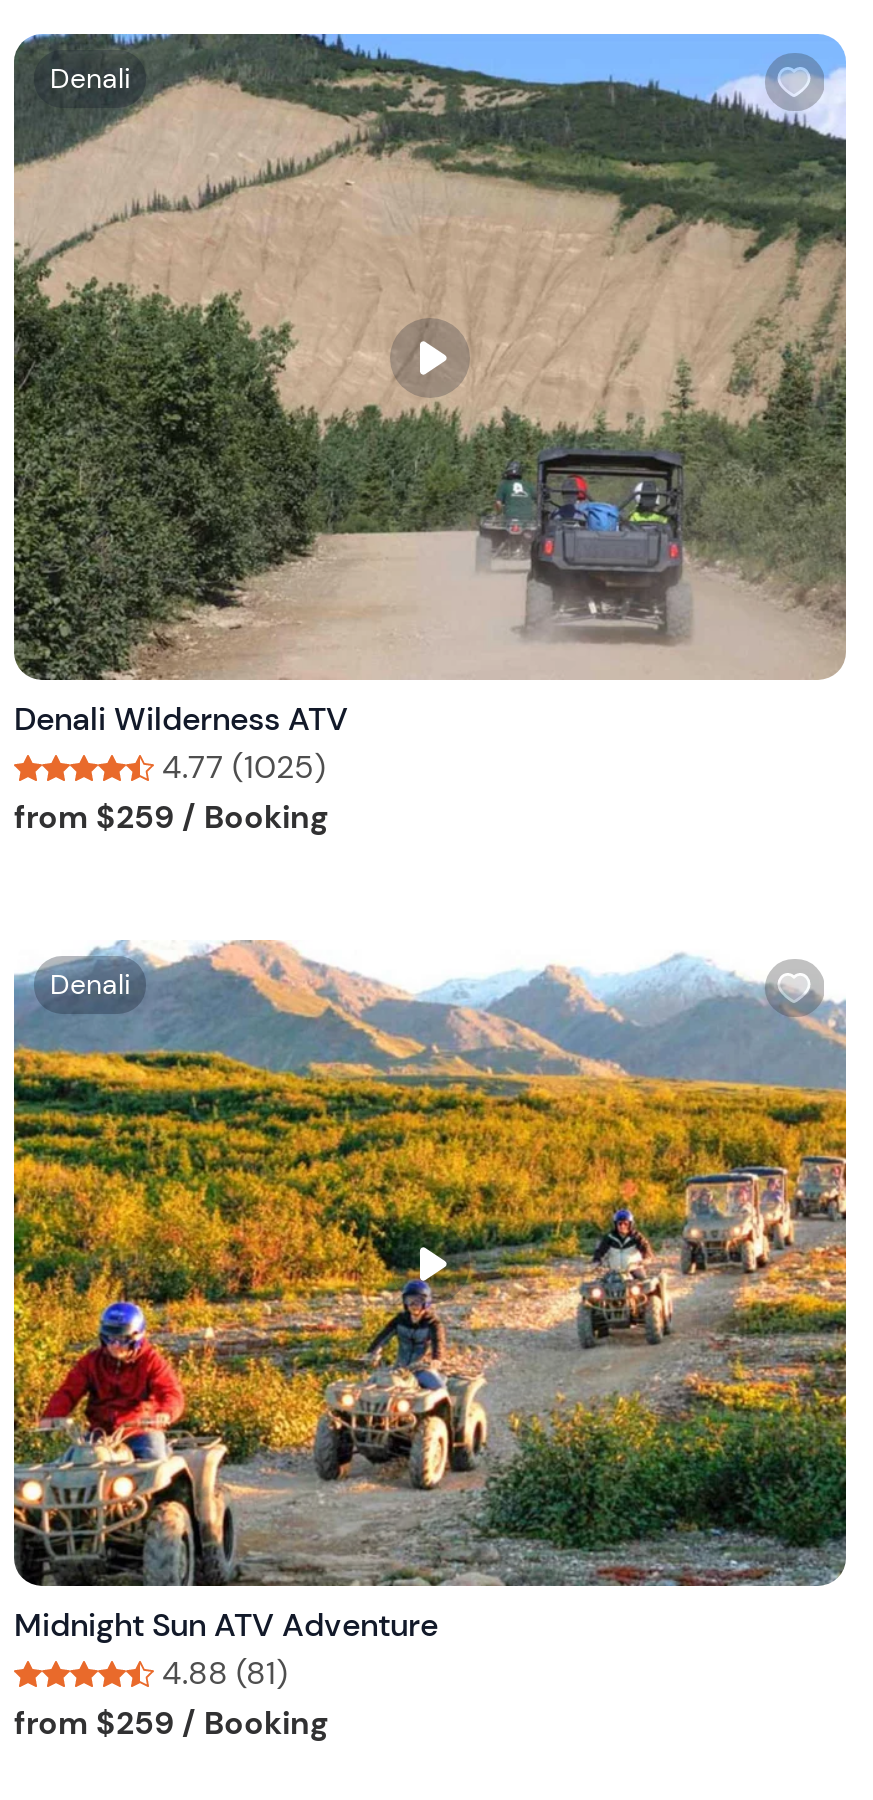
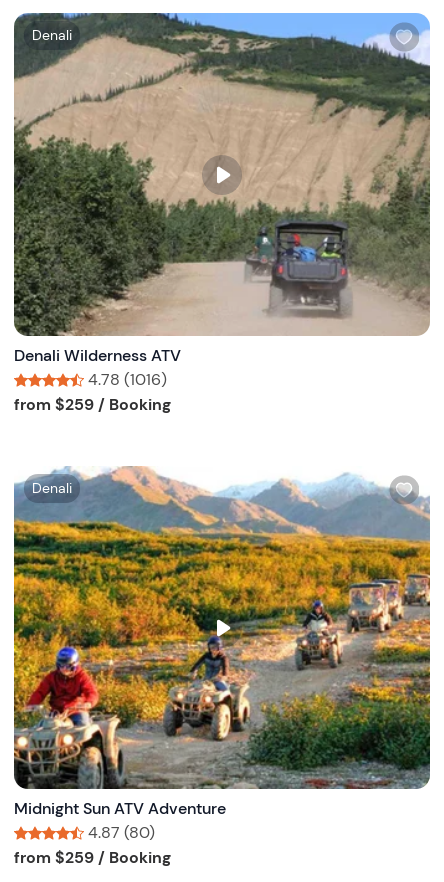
[162,747,326,789] 4.77 (1025) -> [88,369,167,390] 4.78 (1016)
[162,1652,288,1694] 4.88 (81) -> [88,822,155,843] 4.87 (80)

